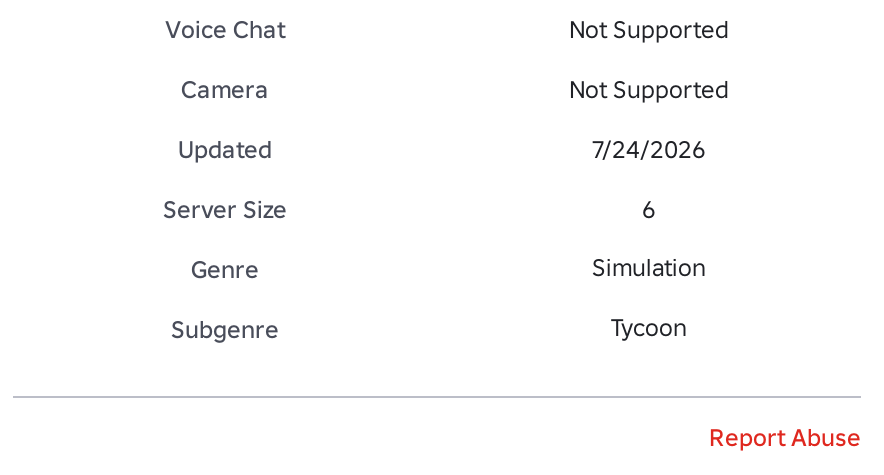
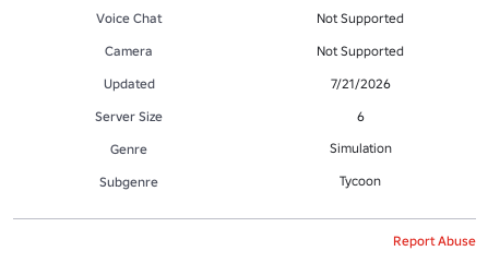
[592,135,706,165] 7/24/2026 -> [330,76,390,92] 7/21/2026

